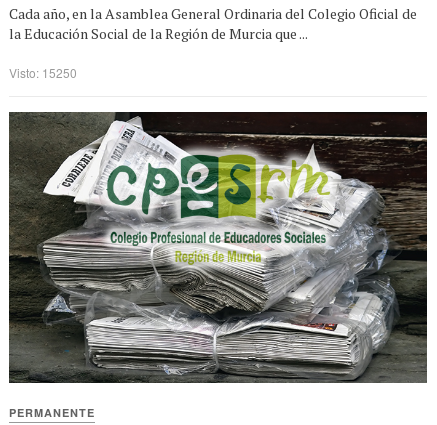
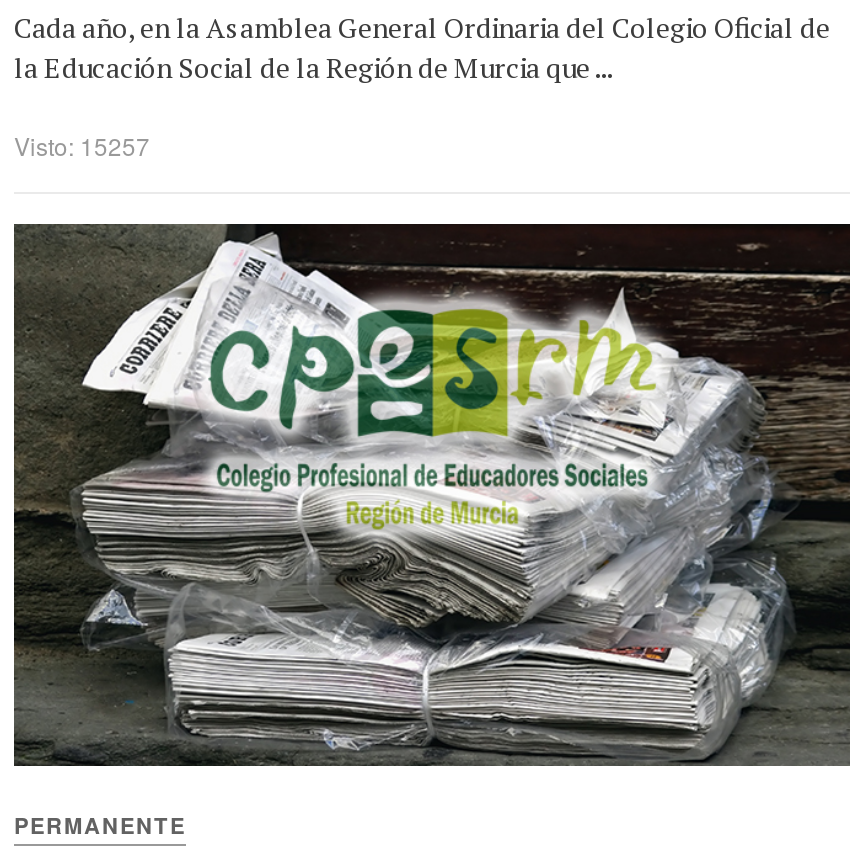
[9,64,77,81] Visto: 15250 -> [14,128,150,162] Visto: 15257

